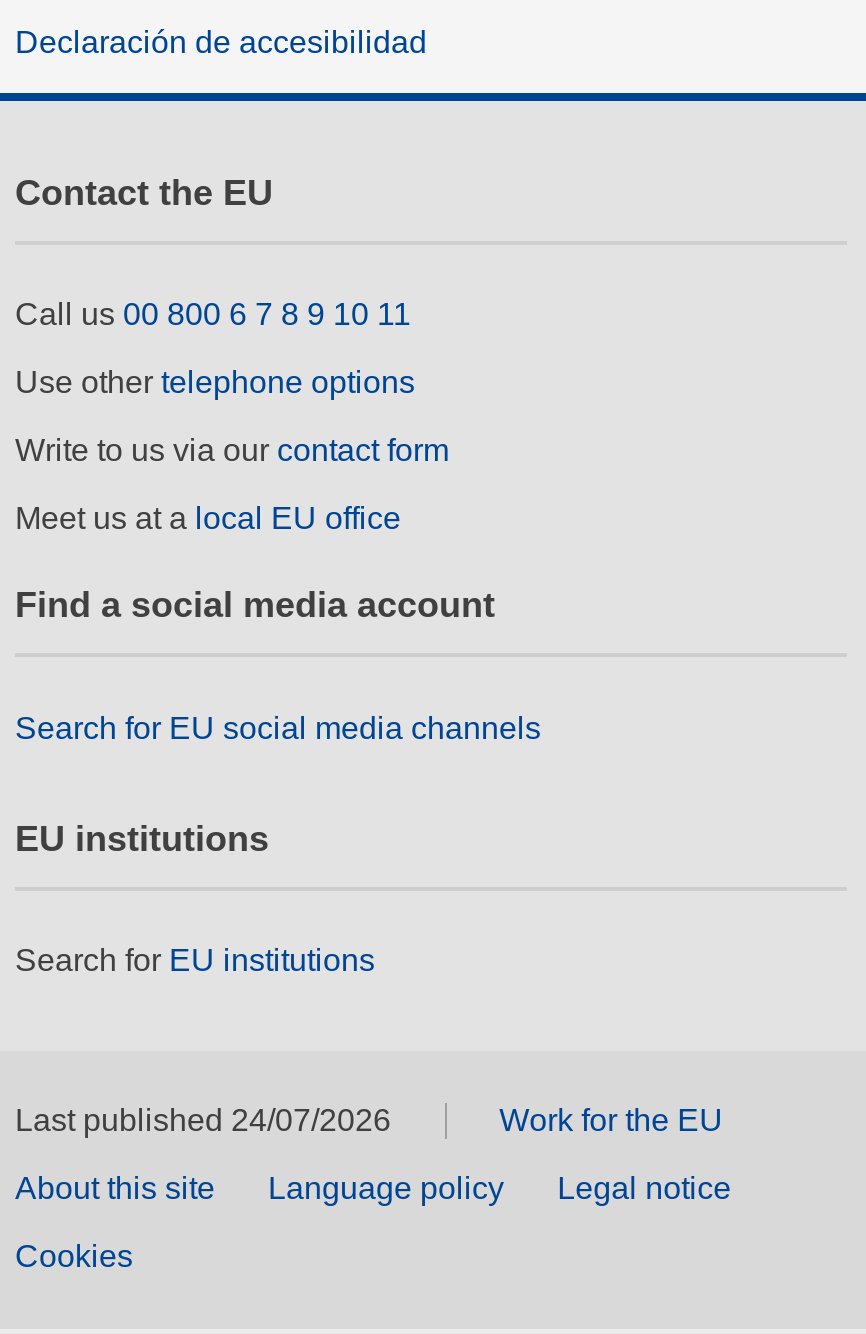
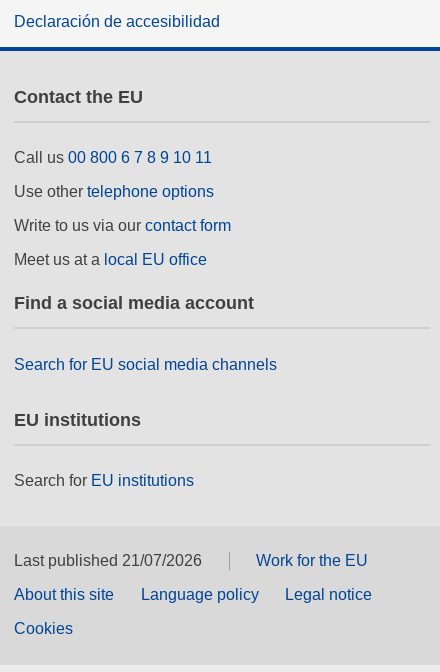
[15,1104,391,1138] Last published 24/07/2026 -> [14,552,202,569] Last published 21/07/2026

